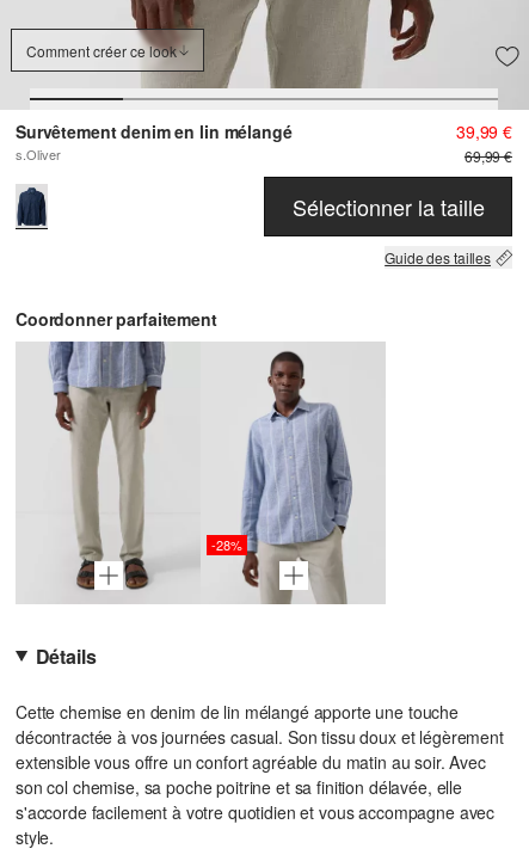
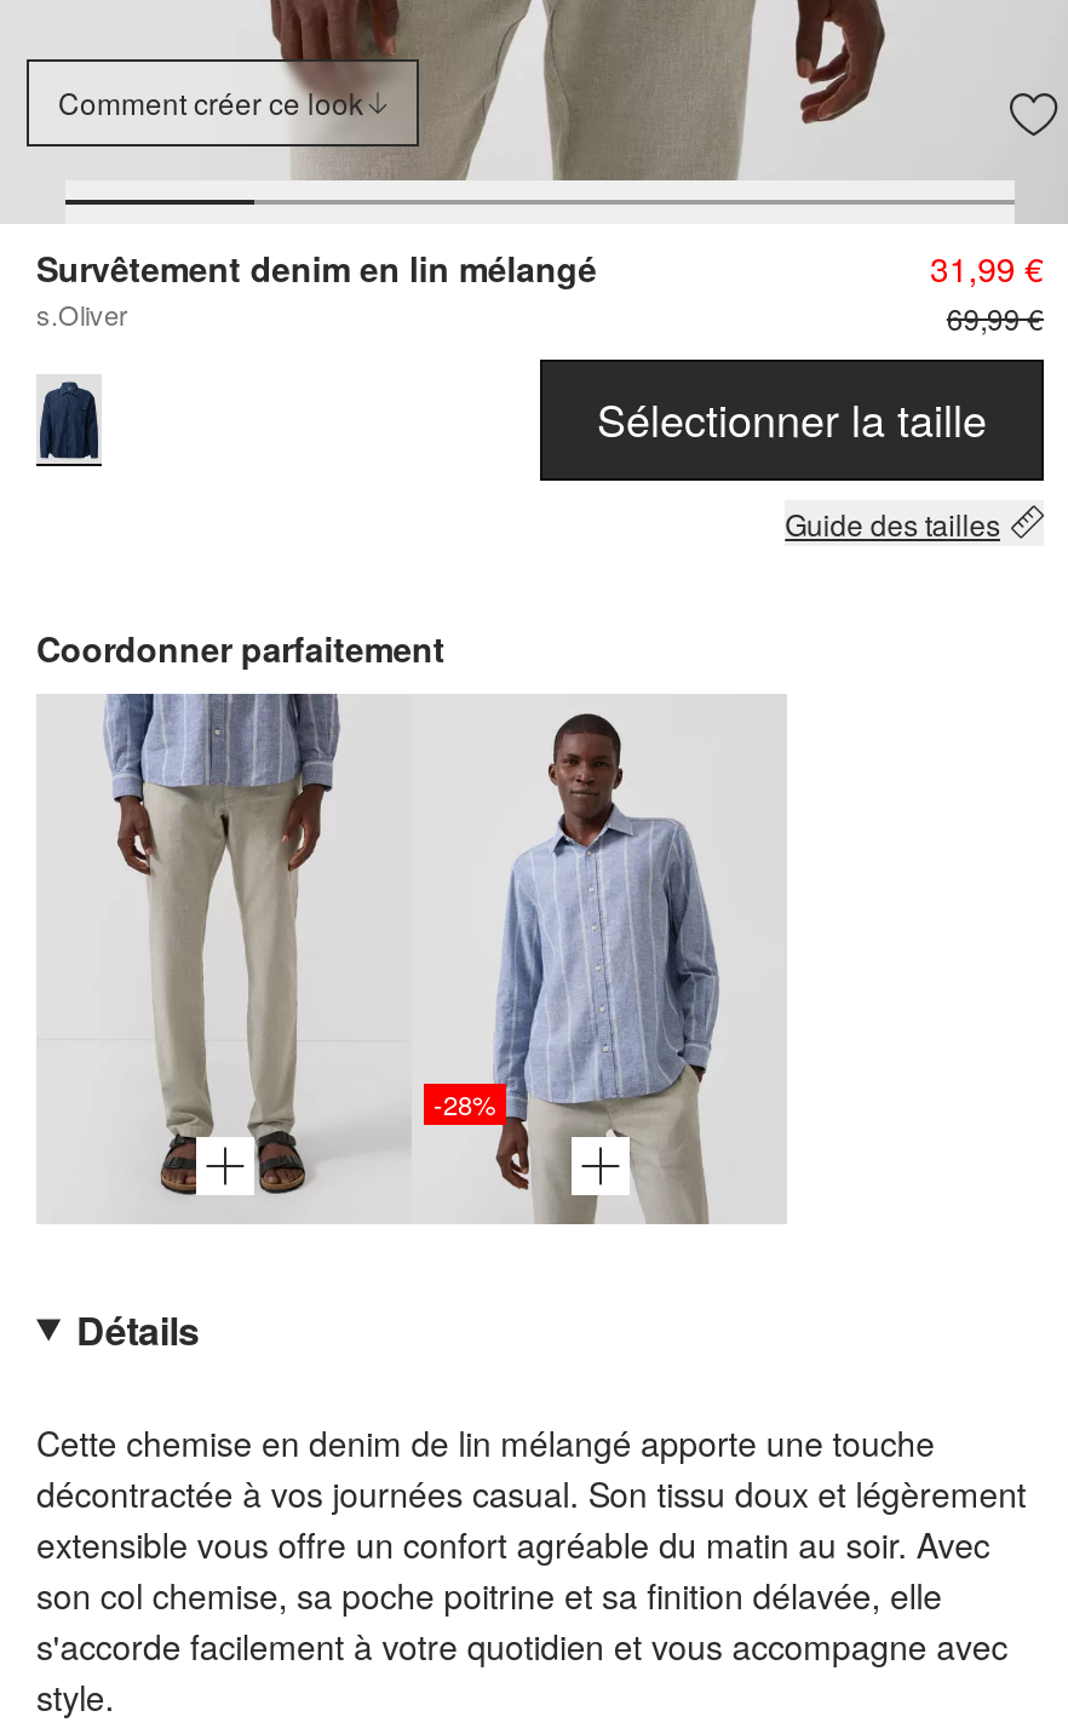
[456,120,512,144] 39,99 € -> [930,243,1044,291] 31,99 €

